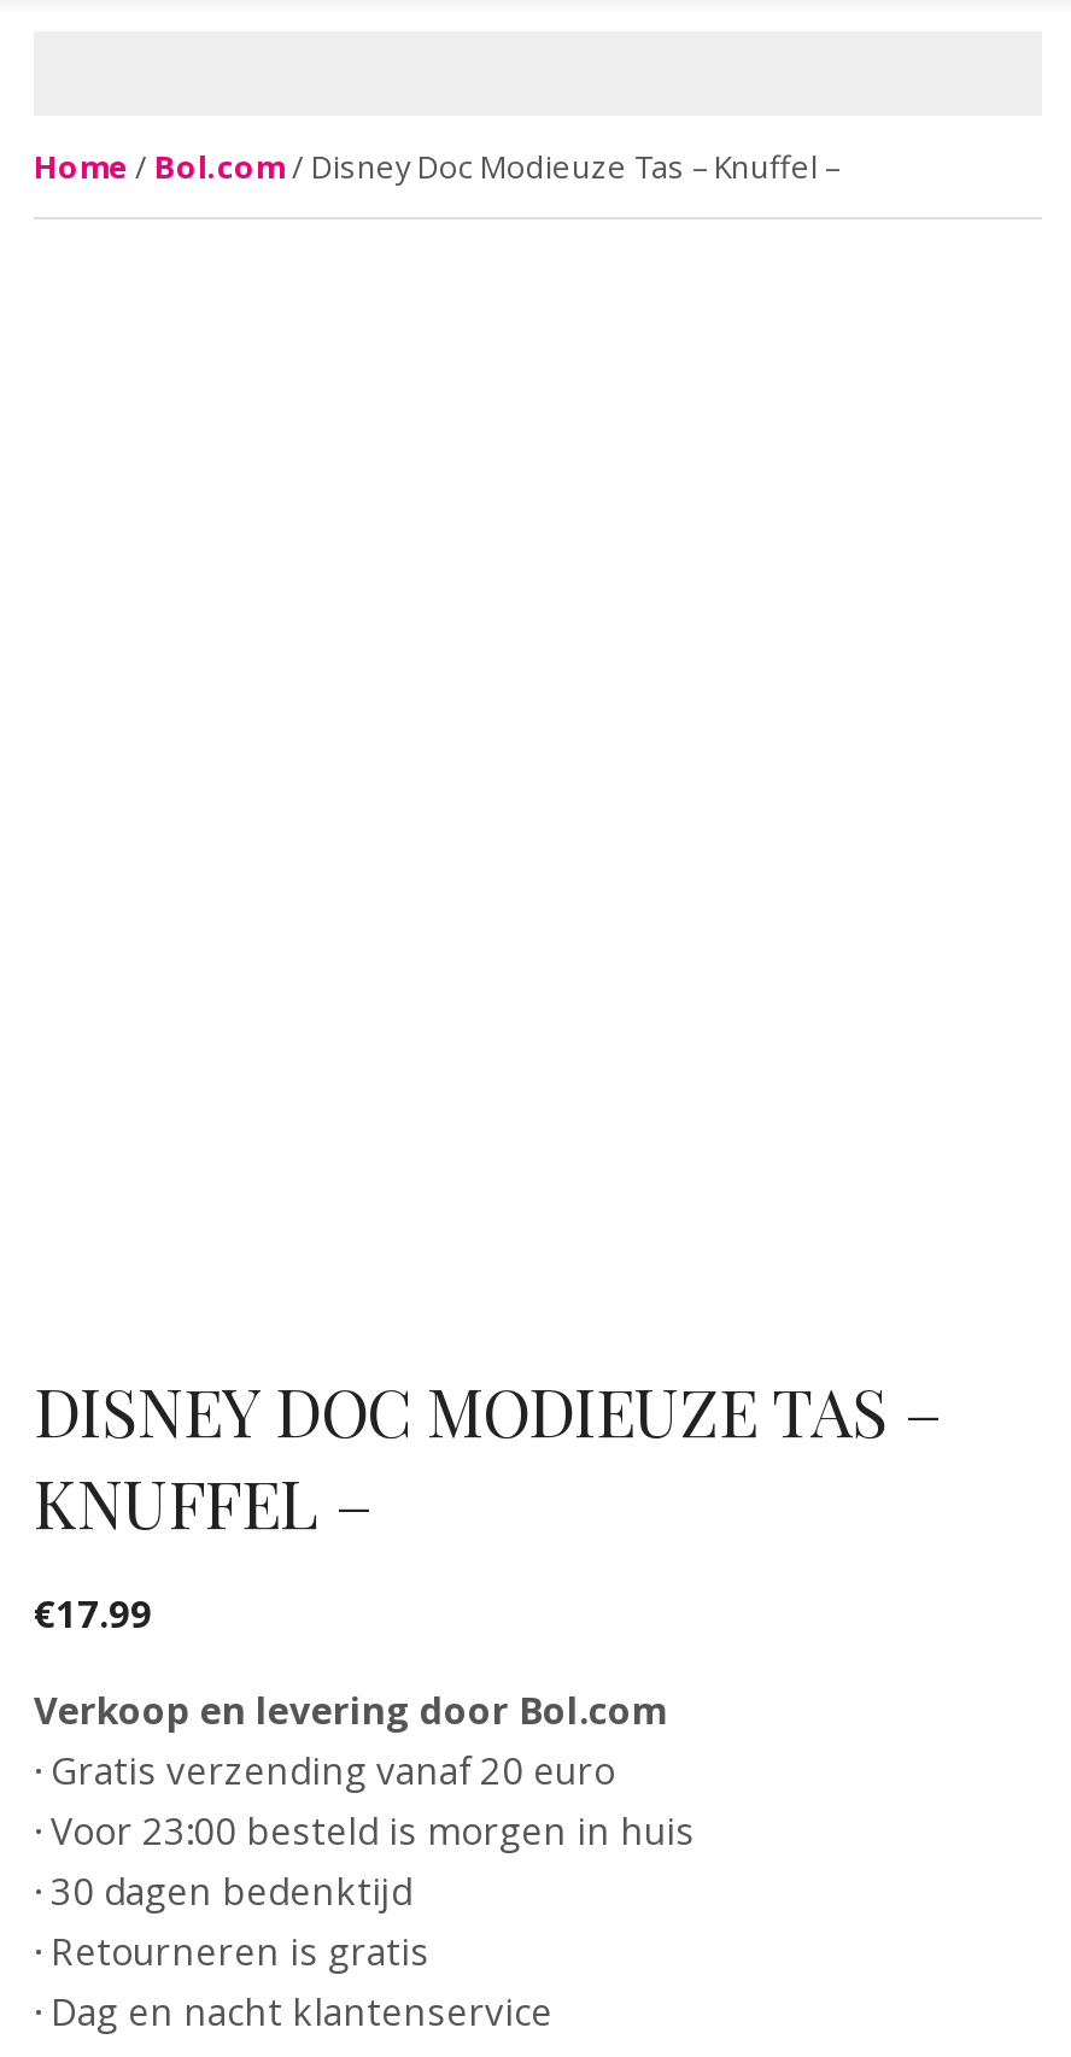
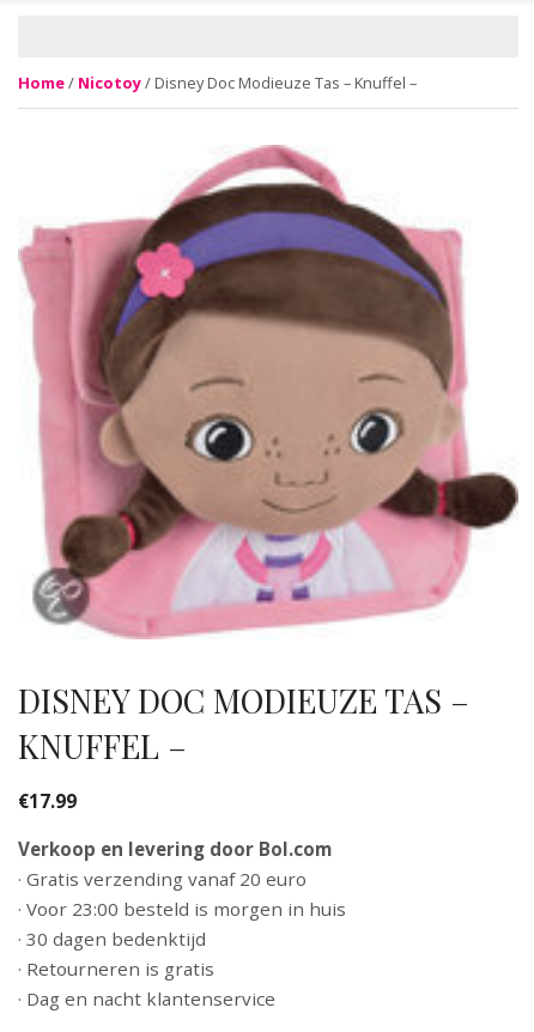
none -> [18,144,520,639] [image]
[34,145,839,188] Home / Bol.com/ Disney Doc Modieuze Tas – Knuffel – -> [18,72,417,93] Home / Nicotoy/ Disney Doc Modieuze Tas – Knuffel –

